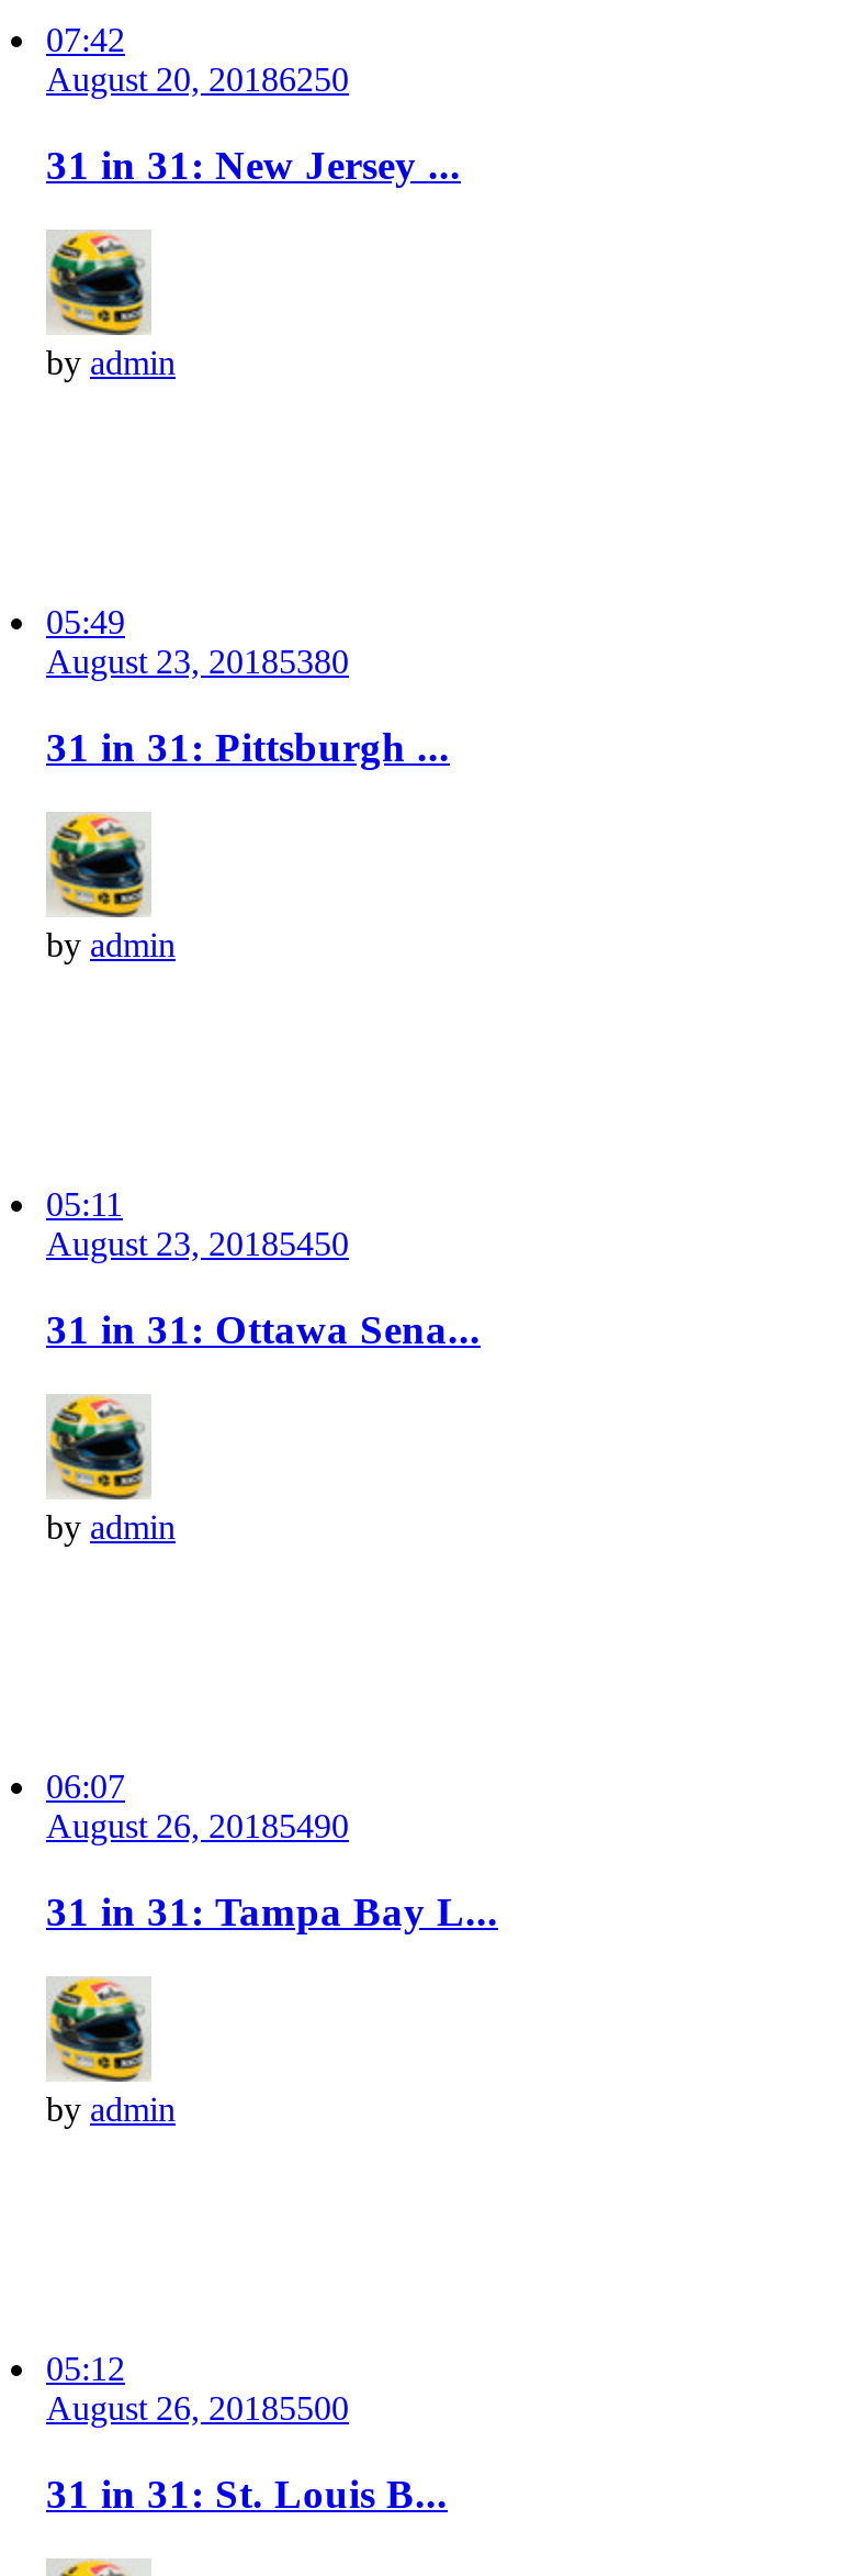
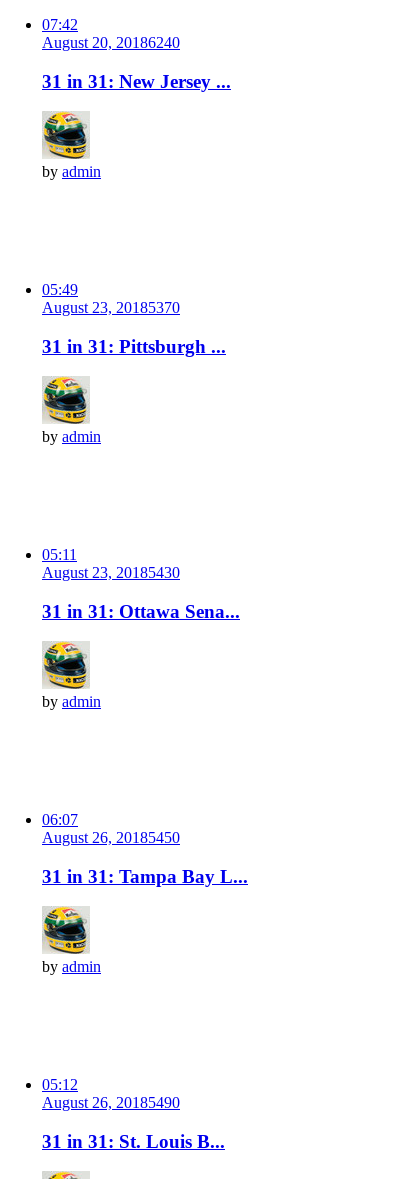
[46,60,349,98] August 20, 20186250 -> [42,34,180,51] August 20, 20186240
[46,643,349,680] August 23, 20185380 -> [42,299,180,316] August 23, 20185370
[46,1225,349,1262] August 23, 20185450 -> [42,564,180,581] August 23, 20185430
[46,1807,349,1844] August 26, 20185490 -> [42,829,180,846] August 26, 20185450
[46,2389,349,2427] August 26, 20185500 -> [42,1094,180,1111] August 26, 20185490

